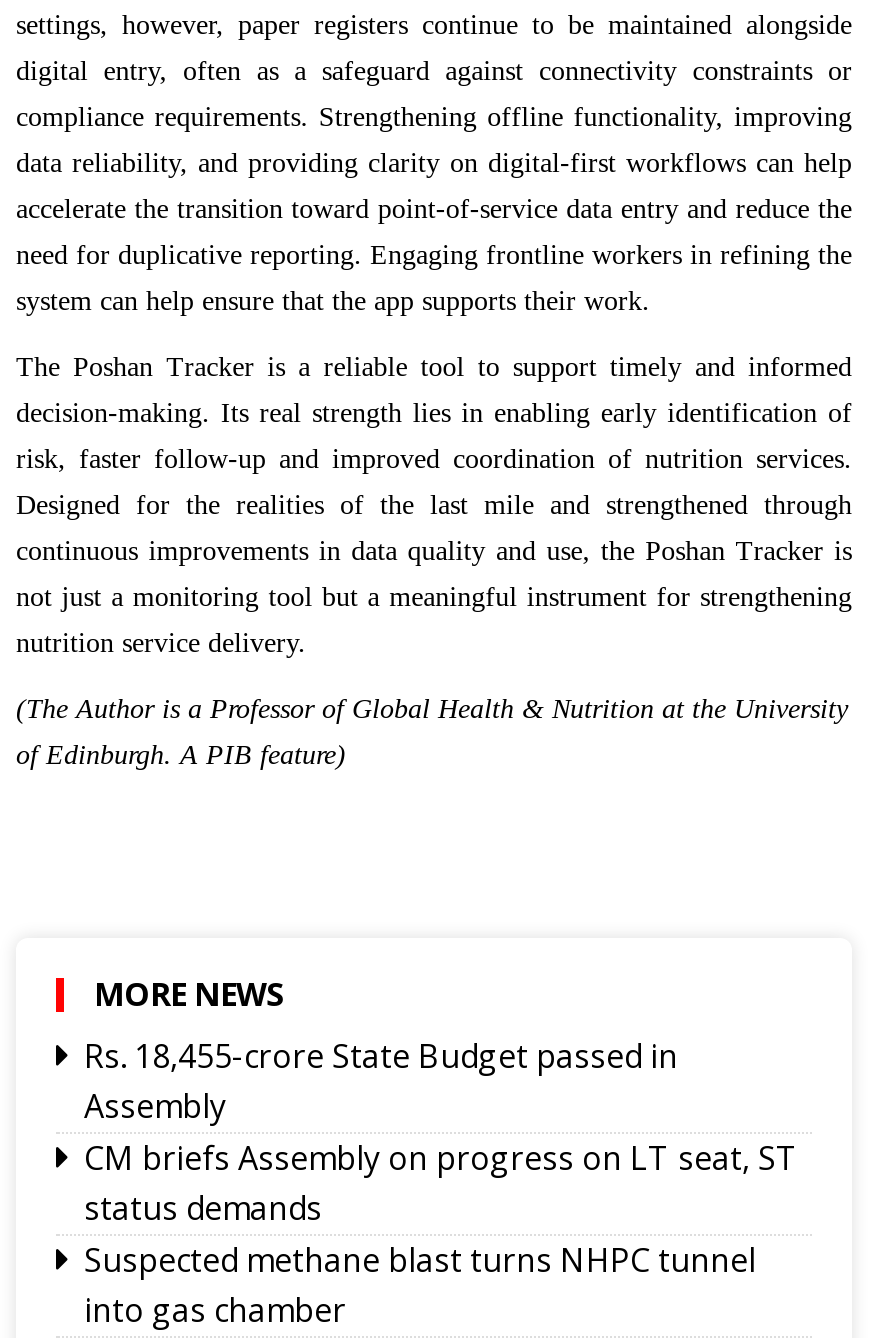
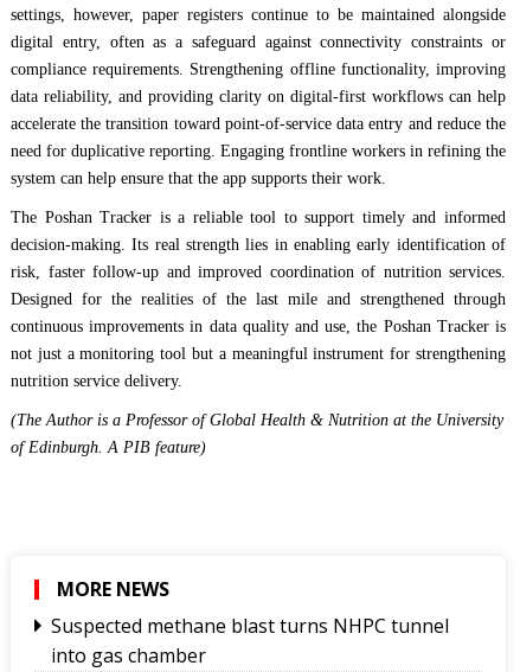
[84,1034,798,1230] Rs. 18,455-crore State Budget passed in | Assembly | CM briefs Assembly on progress on LT seat, ST | status demands -> none

